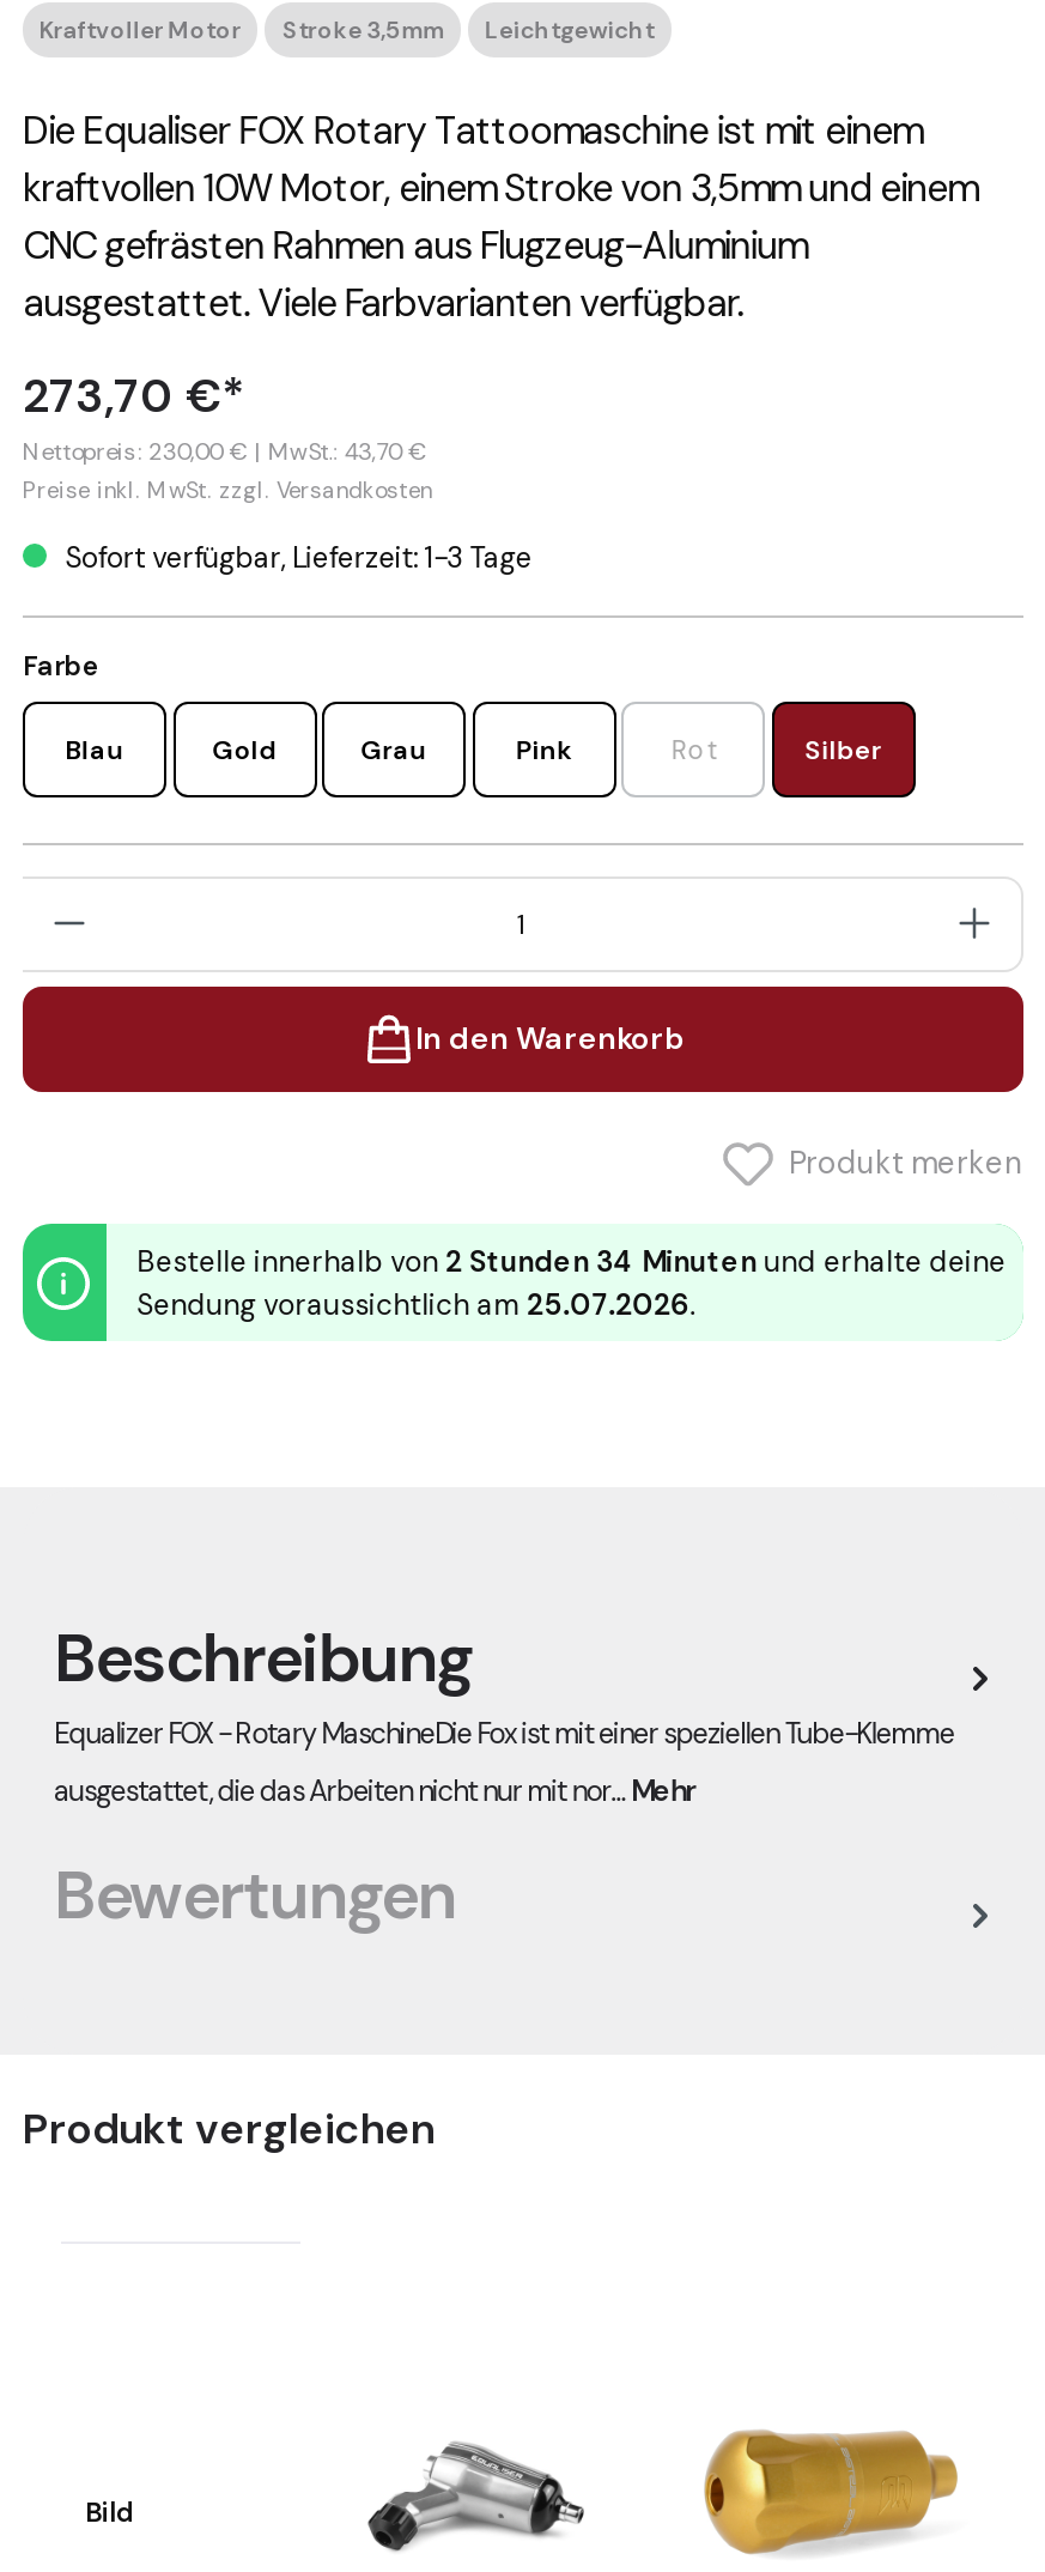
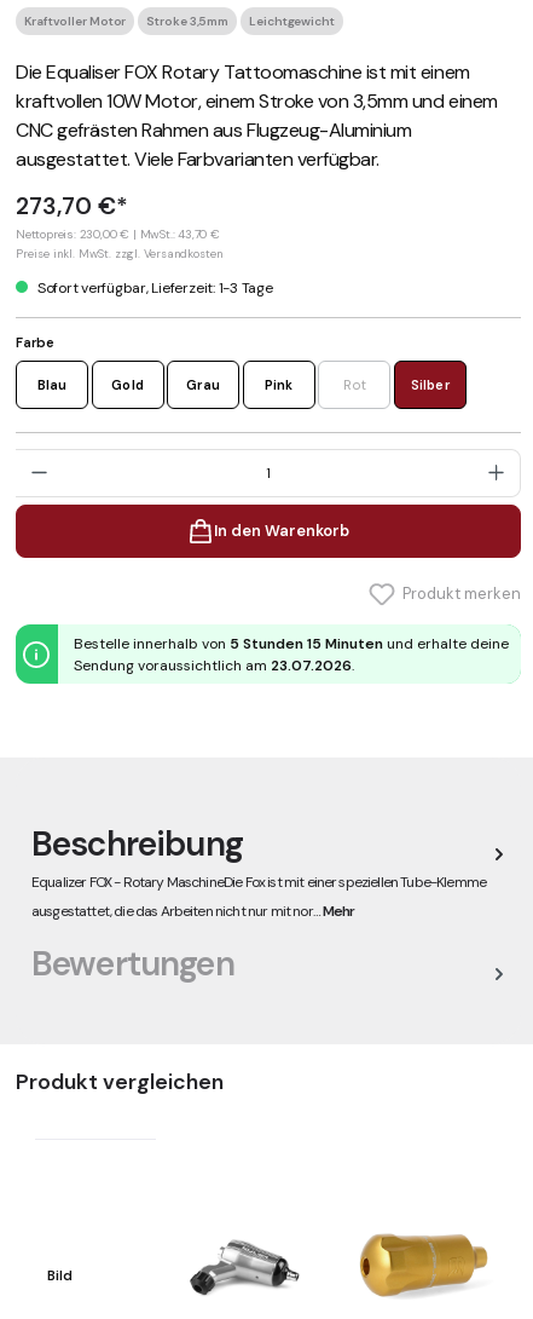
[137,1242,1006,1280] Bestelle innerhalb von 2 Stunden 34 Minuten und erhalte deine -> [73,634,508,653] Bestelle innerhalb von 5 Stunden 15 Minuten und erhalte deine
[137,1285,690,1324] Sendung voraussichtlich am 25.07.2026 -> [73,656,351,675] Sendung voraussichtlich am 23.07.2026

